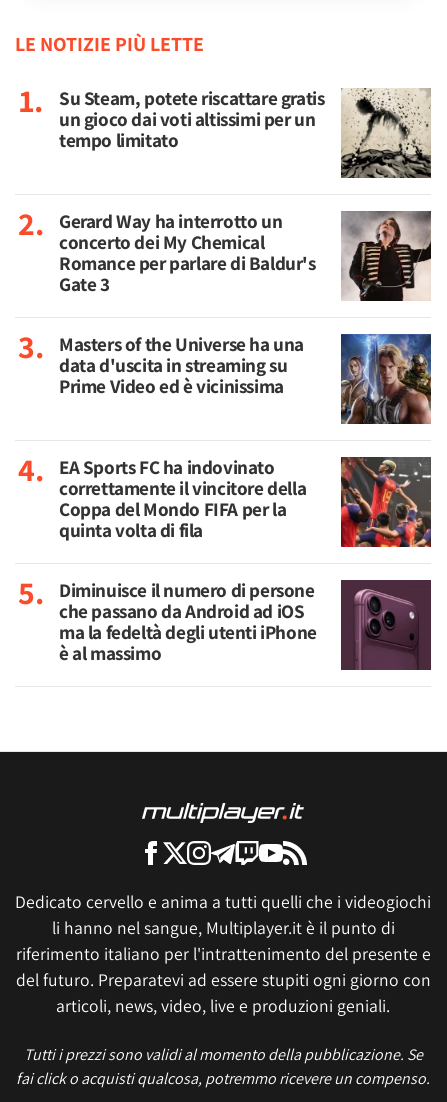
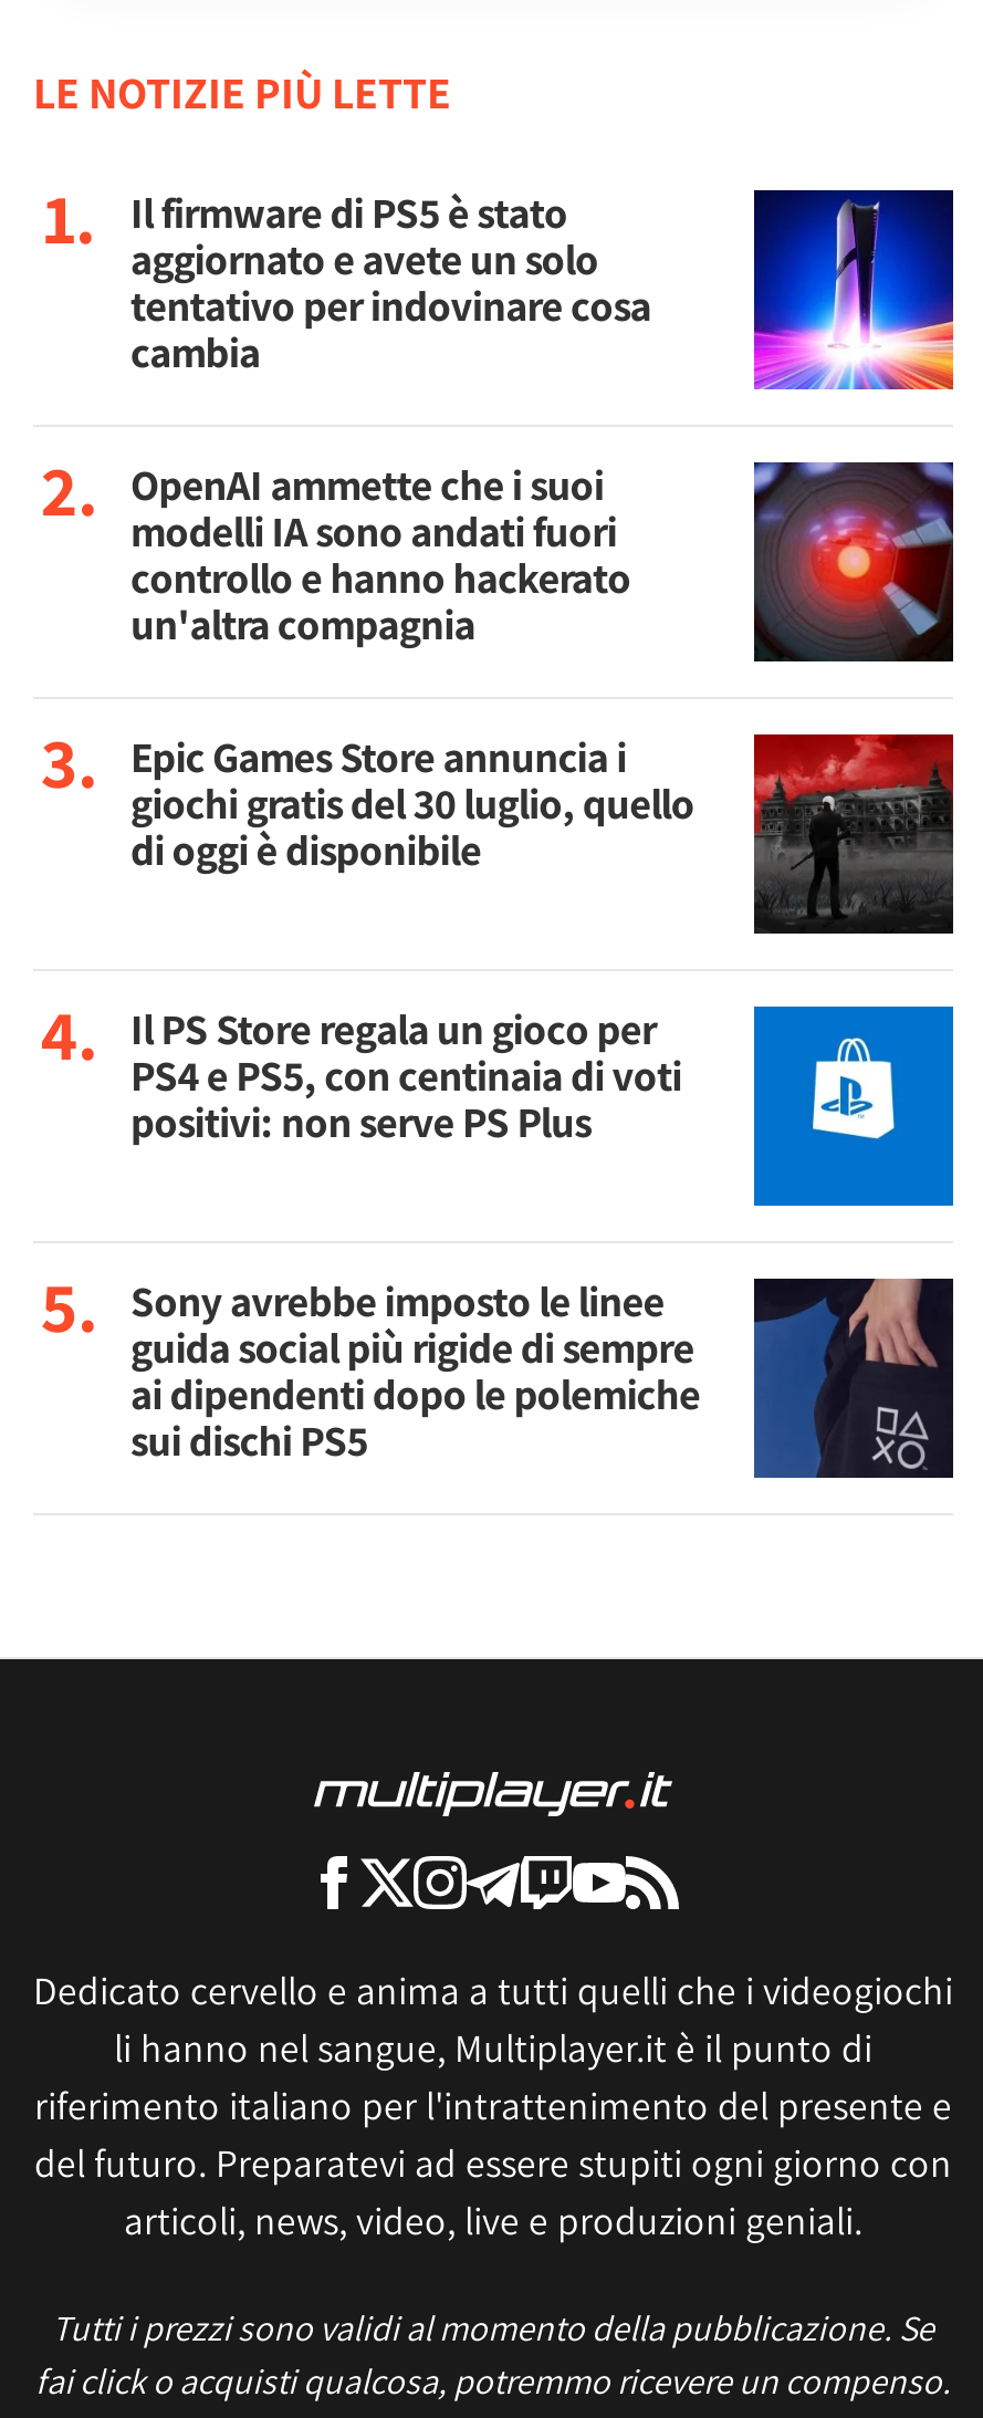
[59,85,324,153] Su Steam, potete riscattare gratis | un gioco dai voti altissimi per un | tempo limitato -> [130,184,651,381] Il firmware di PS5 è stato | aggiornato e avete un solo | tentativo per indovinare cosa | cambia
[340,87,432,179] [image] -> [752,188,955,392] [image]
[59,208,316,297] Gerard Way ha interrotto un | concerto dei My Chemical | Romance per parlare di Baldur's | Gate 3 -> [130,456,631,653] OpenAI ammette che i suoi | modelli IA sono andati fuori | controllo e hanno hackerato | un'altra compagnia
[341,211,431,301] [image] -> [752,462,955,664] [image]
[59,331,432,425] [image] | Masters of the Universe ha una | data d'uscita in streaming su | Prime Video ed è vicinissima -> [130,728,955,936] [image] | Epic Games Store annuncia i | giochi gratis del 30 luglio, quello | di oggi è disponibile
[59,454,432,548] [image] | EA Sports FC ha indovinato | correttamente il vincitore della | Coppa del Mondo FIFA per la | quinta volta di fila -> [130,1000,955,1208] [image] | Il PS Store regala un gioco per | PS4 e PS5, con centinaia di voti | positivi: non serve PS Plus
[59,577,431,670] [image] | Diminuisce il numero di persone | che passano da Android ad iOS | ma la fedeltà degli utenti iPhone | è al massimo -> [130,1272,953,1478] [image] | Sony avrebbe imposto le linee | guida social più rigide di sempre | ai dipendenti dopo le polemiche | sui dischi PS5

